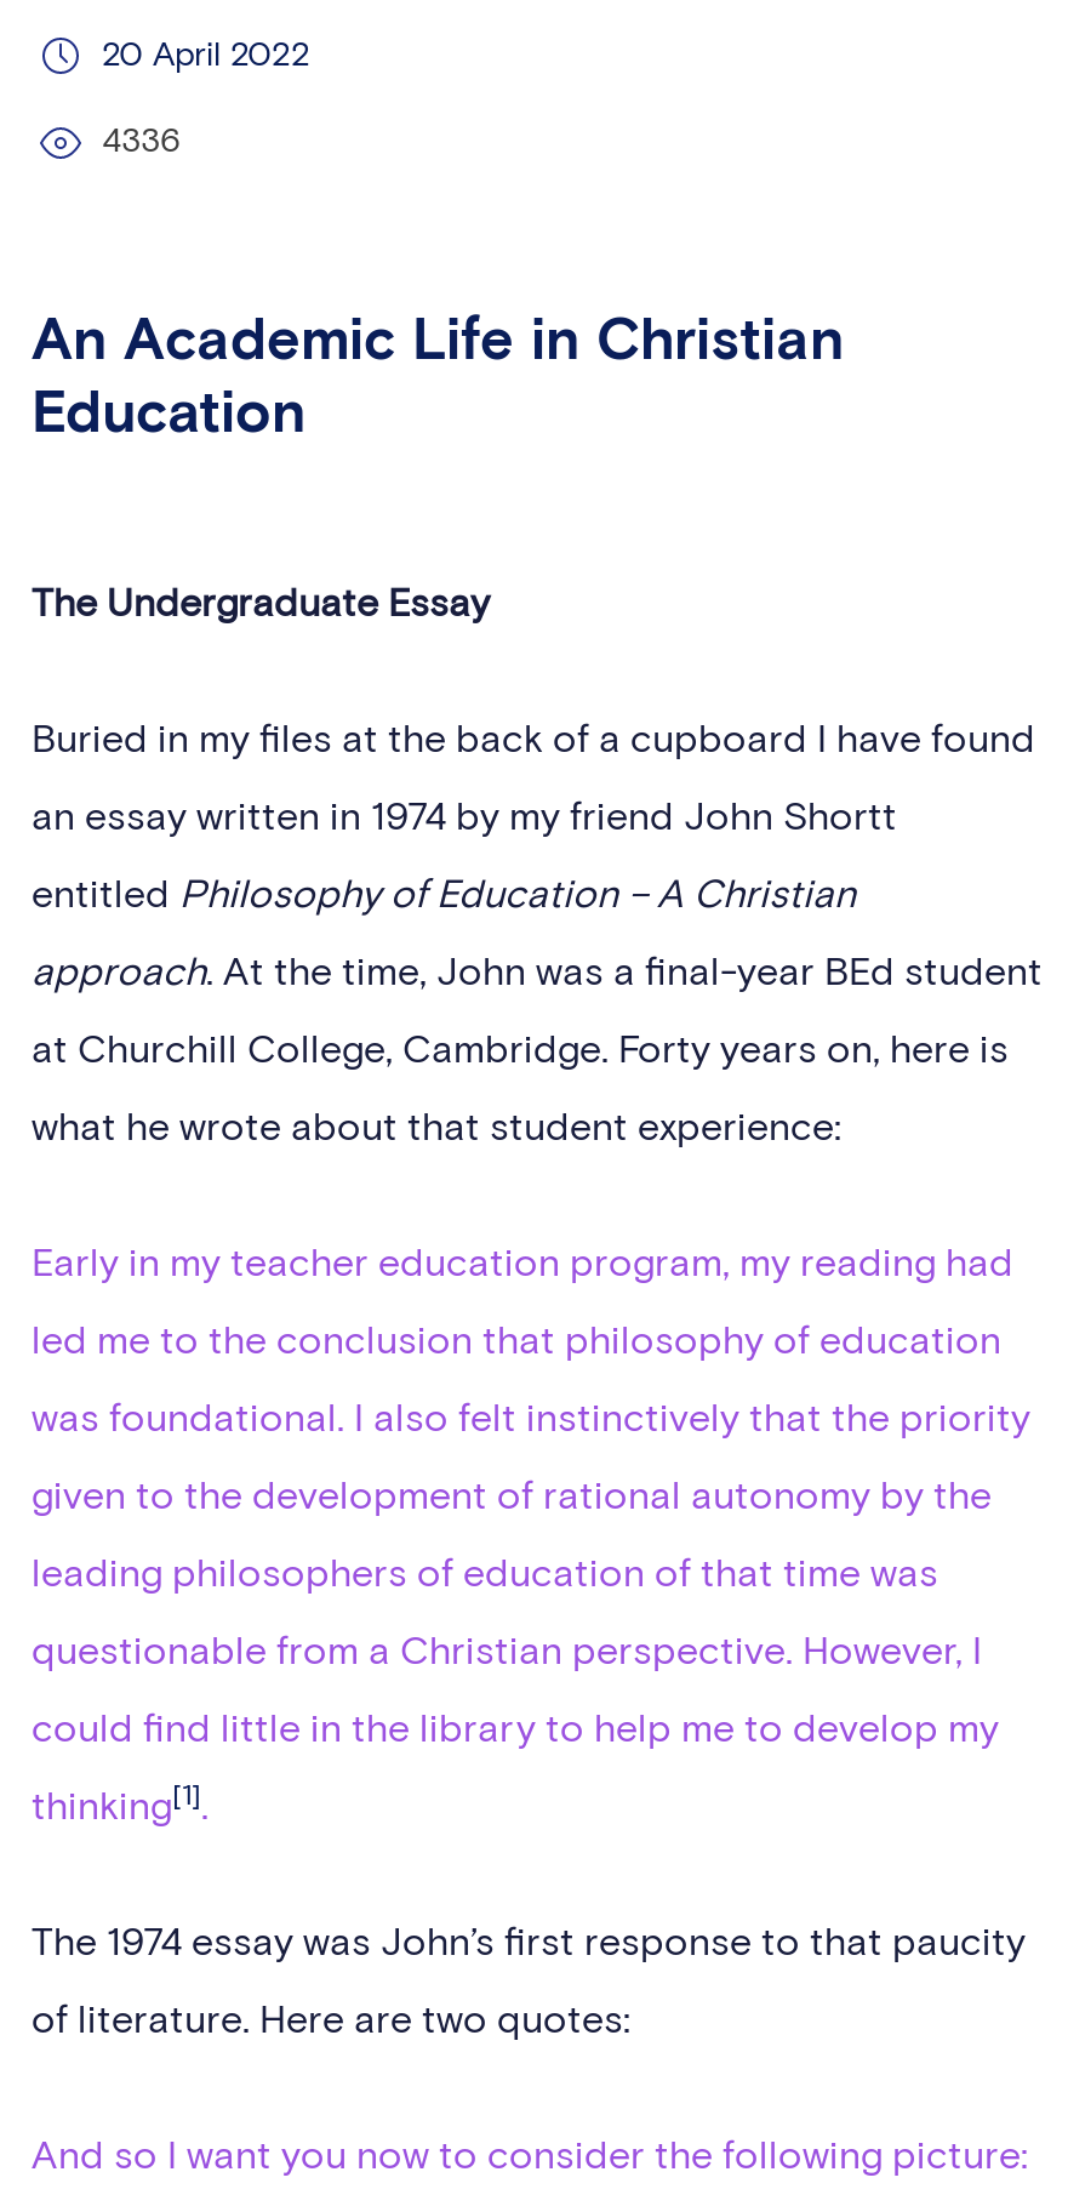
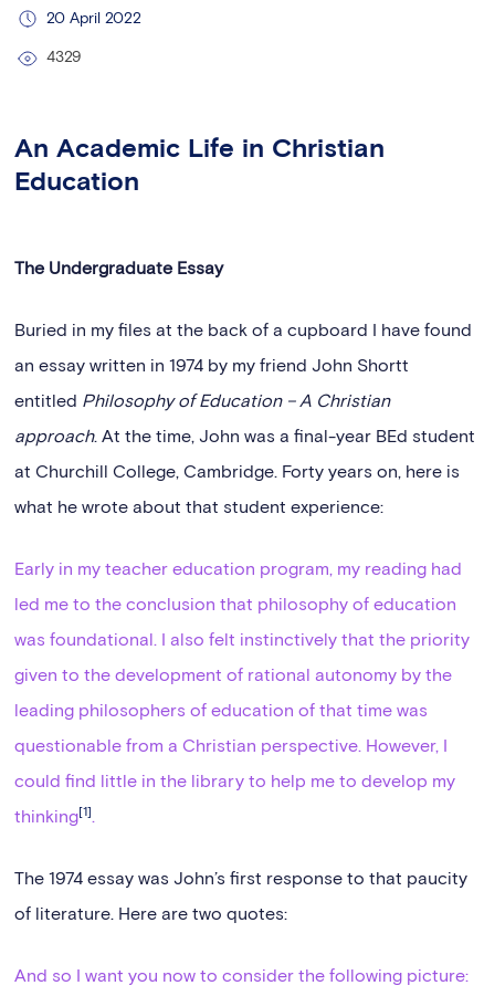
[102,120,179,162] 4336 -> [46,48,81,67] 4329

